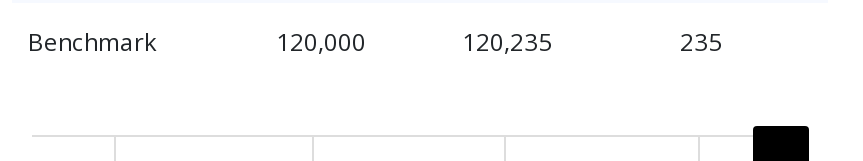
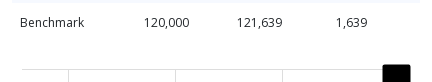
[462,25,552,59] 120,235 -> [237,14,282,31] 121,639
[680,25,722,59] 235 -> [336,14,367,31] 1,639

